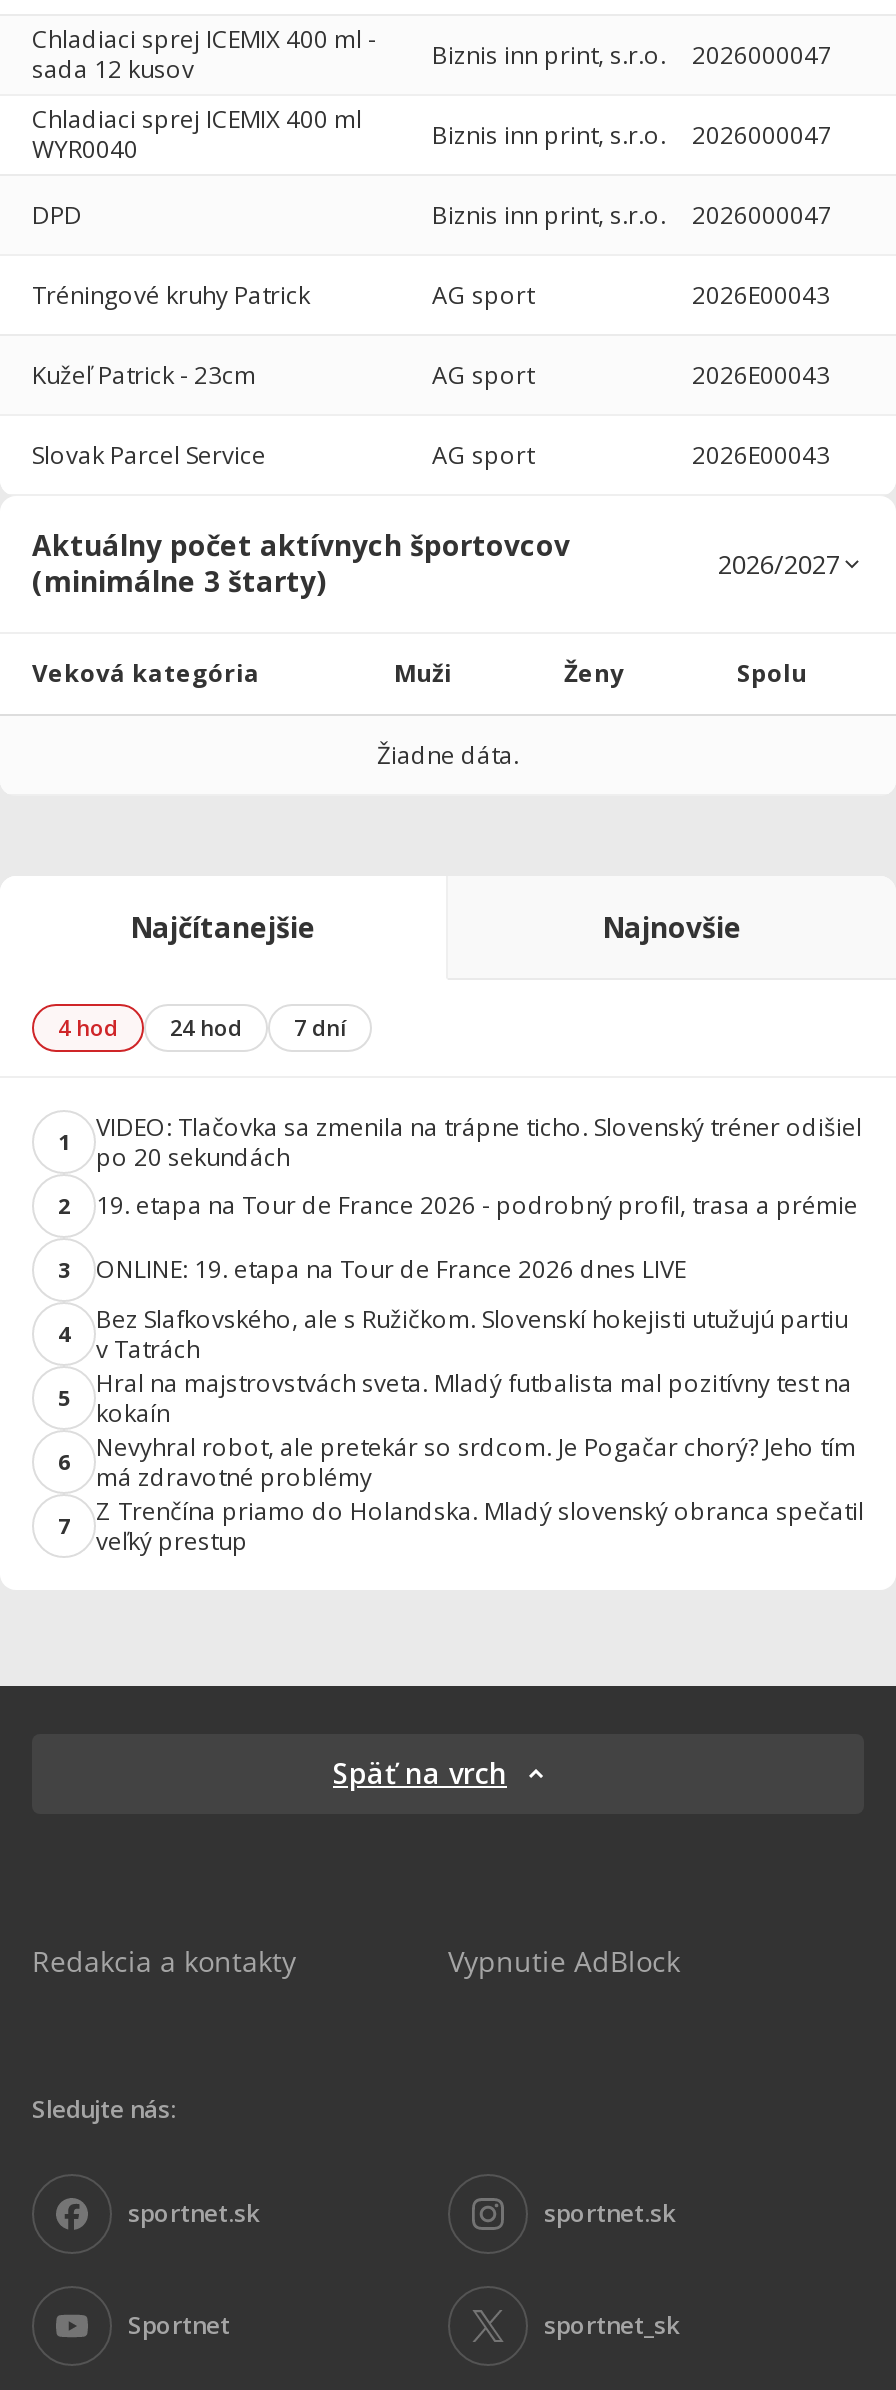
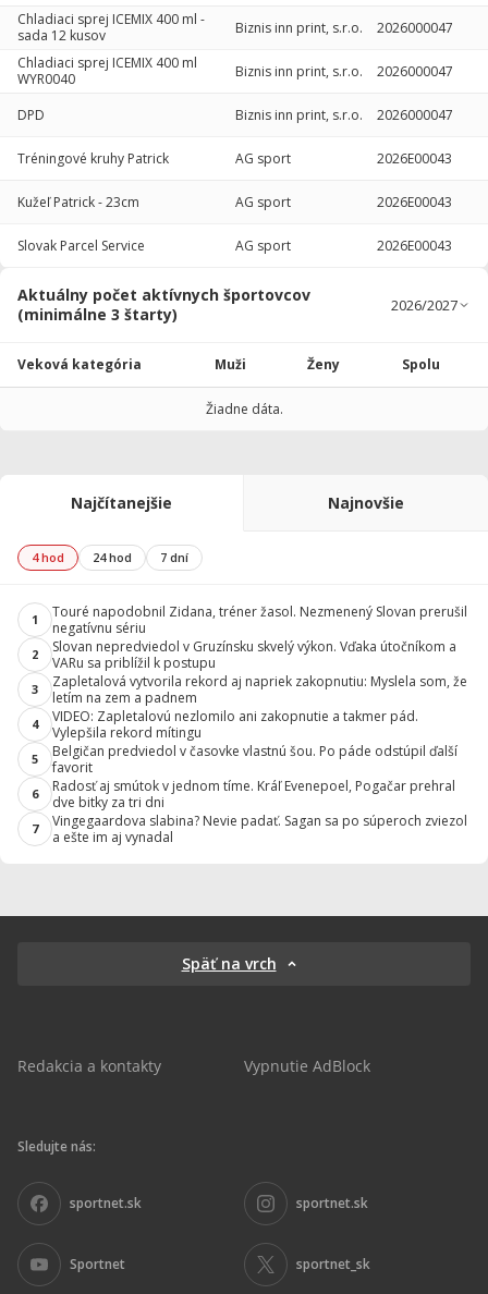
[96,1110,862,1174] VIDEO: Tlačovka sa zmenila na trápne ticho. Slovenský tréner odišiel | po 20 sekundách -> [52,602,467,637] Touré napodobnil Zidana, tréner žasol. Nezmenený Slovan prerušil | negatívnu sériu
[96,1188,858,1222] 19. etapa na Tour de France 2026 - podrobný profil, trasa a prémie -> [52,637,456,672] Slovan nepredviedol v Gruzínsku skvelý výkon. Vďaka útočníkom a | VARu sa priblížil k postupu
[96,1252,686,1286] ONLINE: 19. etapa na Tour de France 2026 dnes LIVE -> [52,672,467,707] Zapletalová vytvorila rekord aj napriek zakopnutiu: Myslela som, že | letím na zem a padnem
[96,1302,848,1366] Bez Slafkovského, ale s Ružičkom. Slovenskí hokejisti utužujú partiu | v Tatrách -> [52,707,418,742] VIDEO: Zapletalovú nezlomilo ani zakopnutie a takmer pád. | Vylepšila rekord mítingu
[96,1366,852,1430] Hral na majstrovstvách sveta. Mladý futbalista mal pozitívny test na | kokaín -> [52,742,457,776] Belgičan predviedol v časovke vlastnú šou. Po páde odstúpil ďalší | favorit
[96,1430,856,1494] Nevyhral robot, ale pretekár so srdcom. Je Pogačar chorý? Jeho tím | má zdravotné problémy -> [52,776,455,811] Radosť aj smútok v jednom tíme. Kráľ Evenepoel, Pogačar prehral | dve bitky za tri dni
[96,1494,864,1558] Z Trenčína priamo do Holandska. Mladý slovenský obranca spečatil | veľký prestup -> [52,811,467,846] Vingegaardova slabina? Nevie padať. Sagan sa po súperoch zviezol | a ešte im aj vynadal

